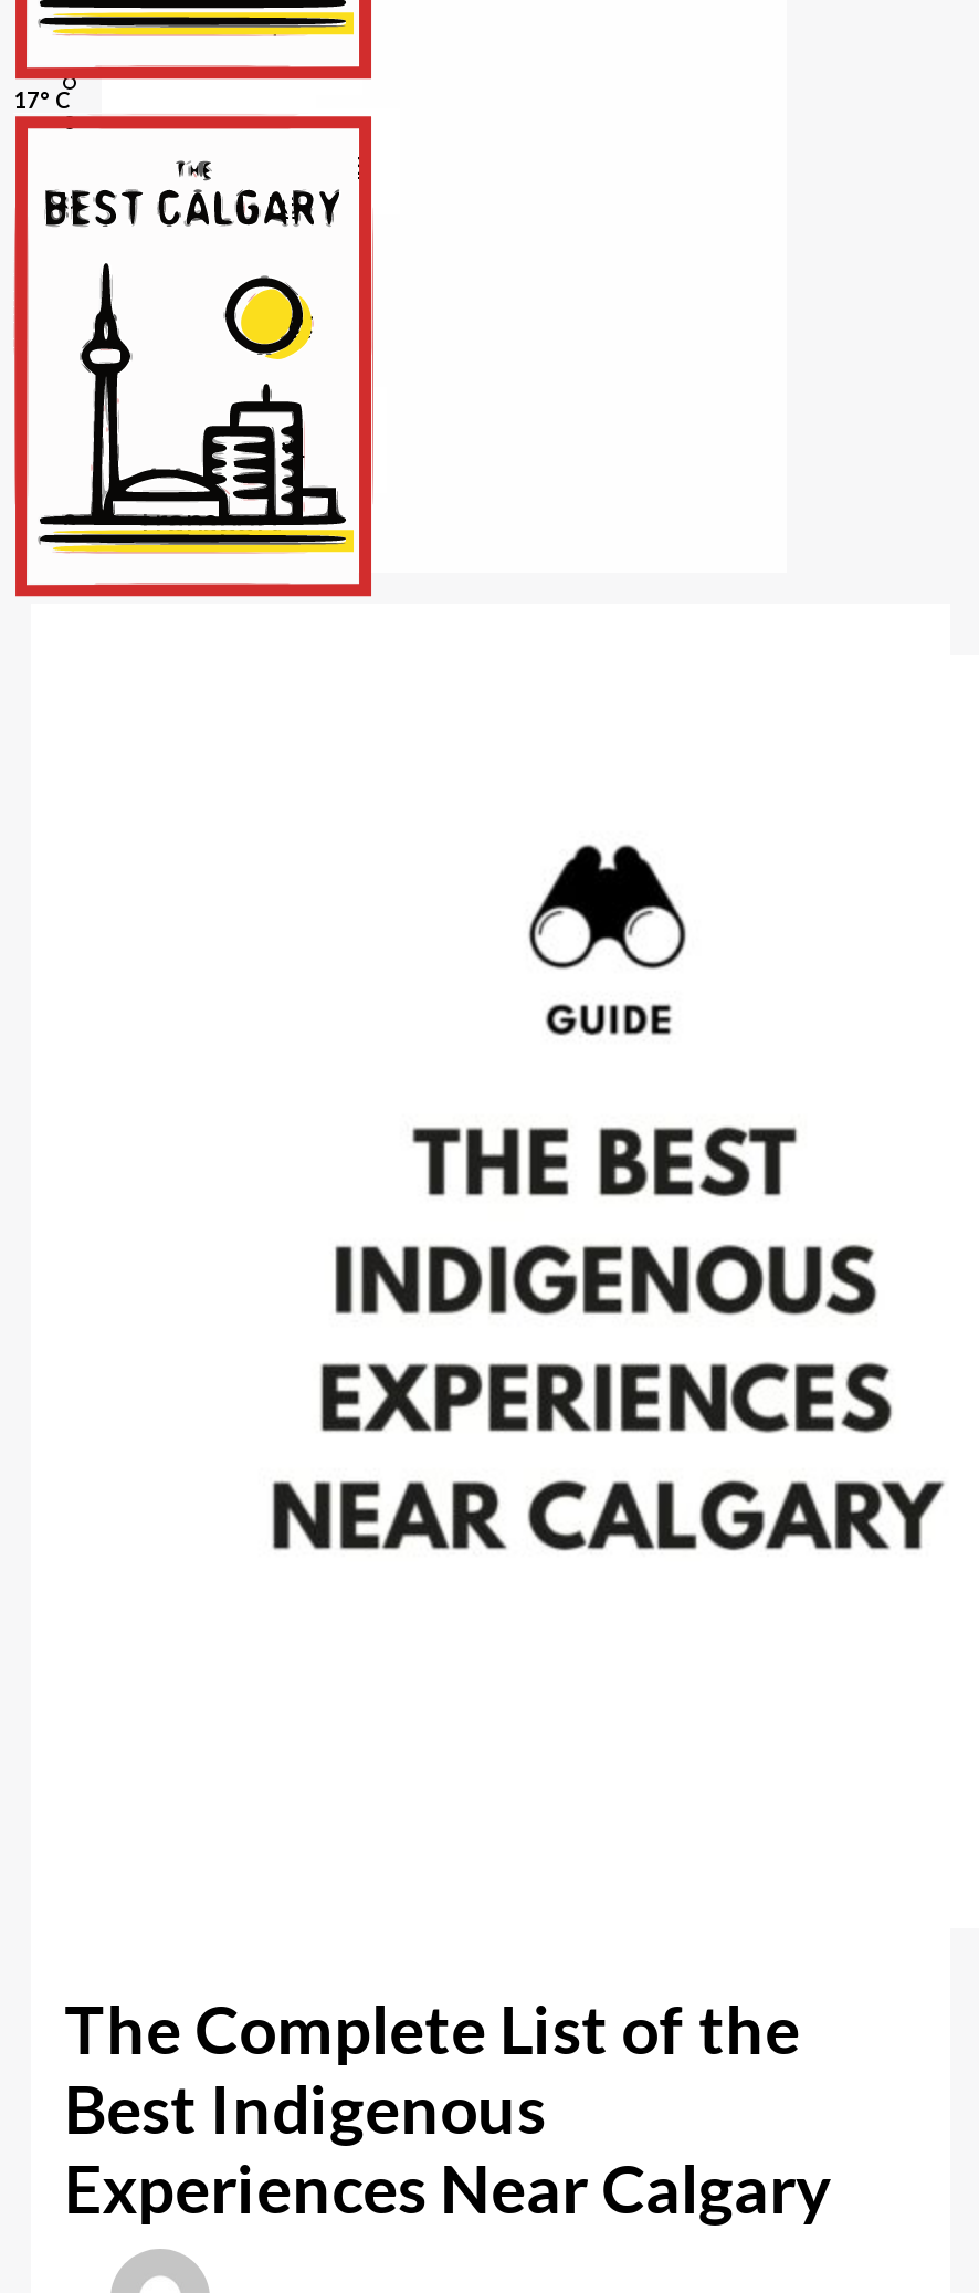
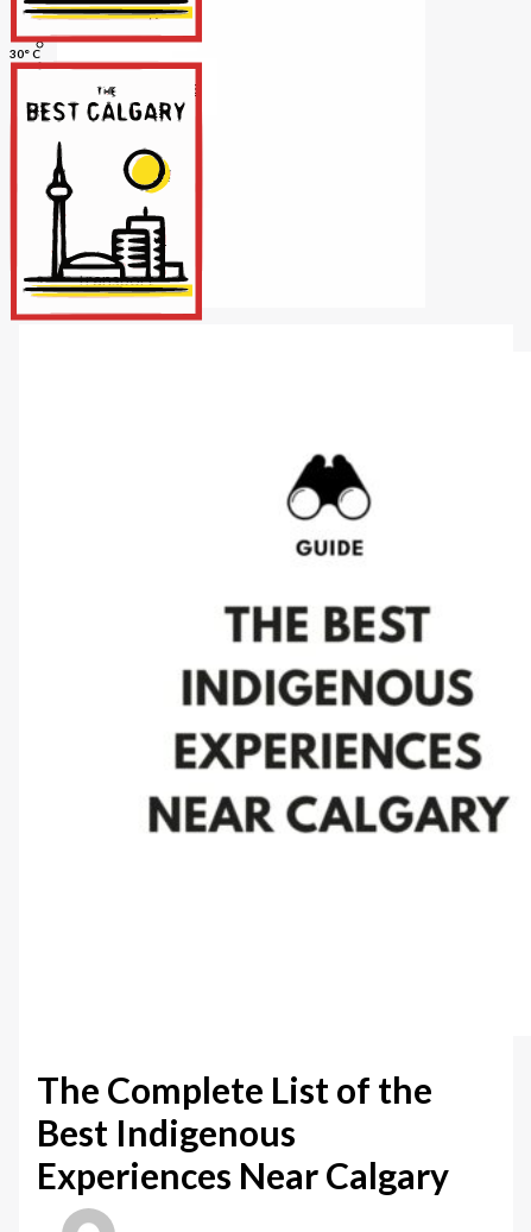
[13,86,71,113] 17° C -> [10,46,40,61] 30° C

